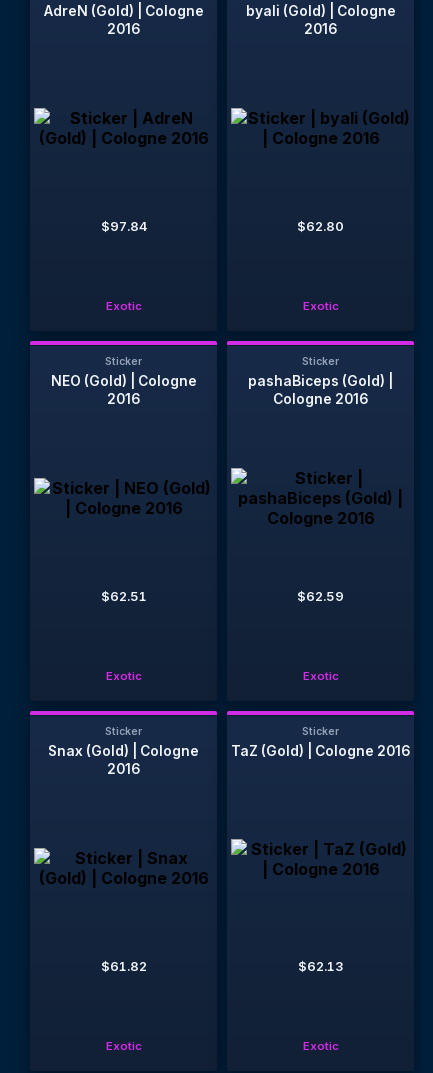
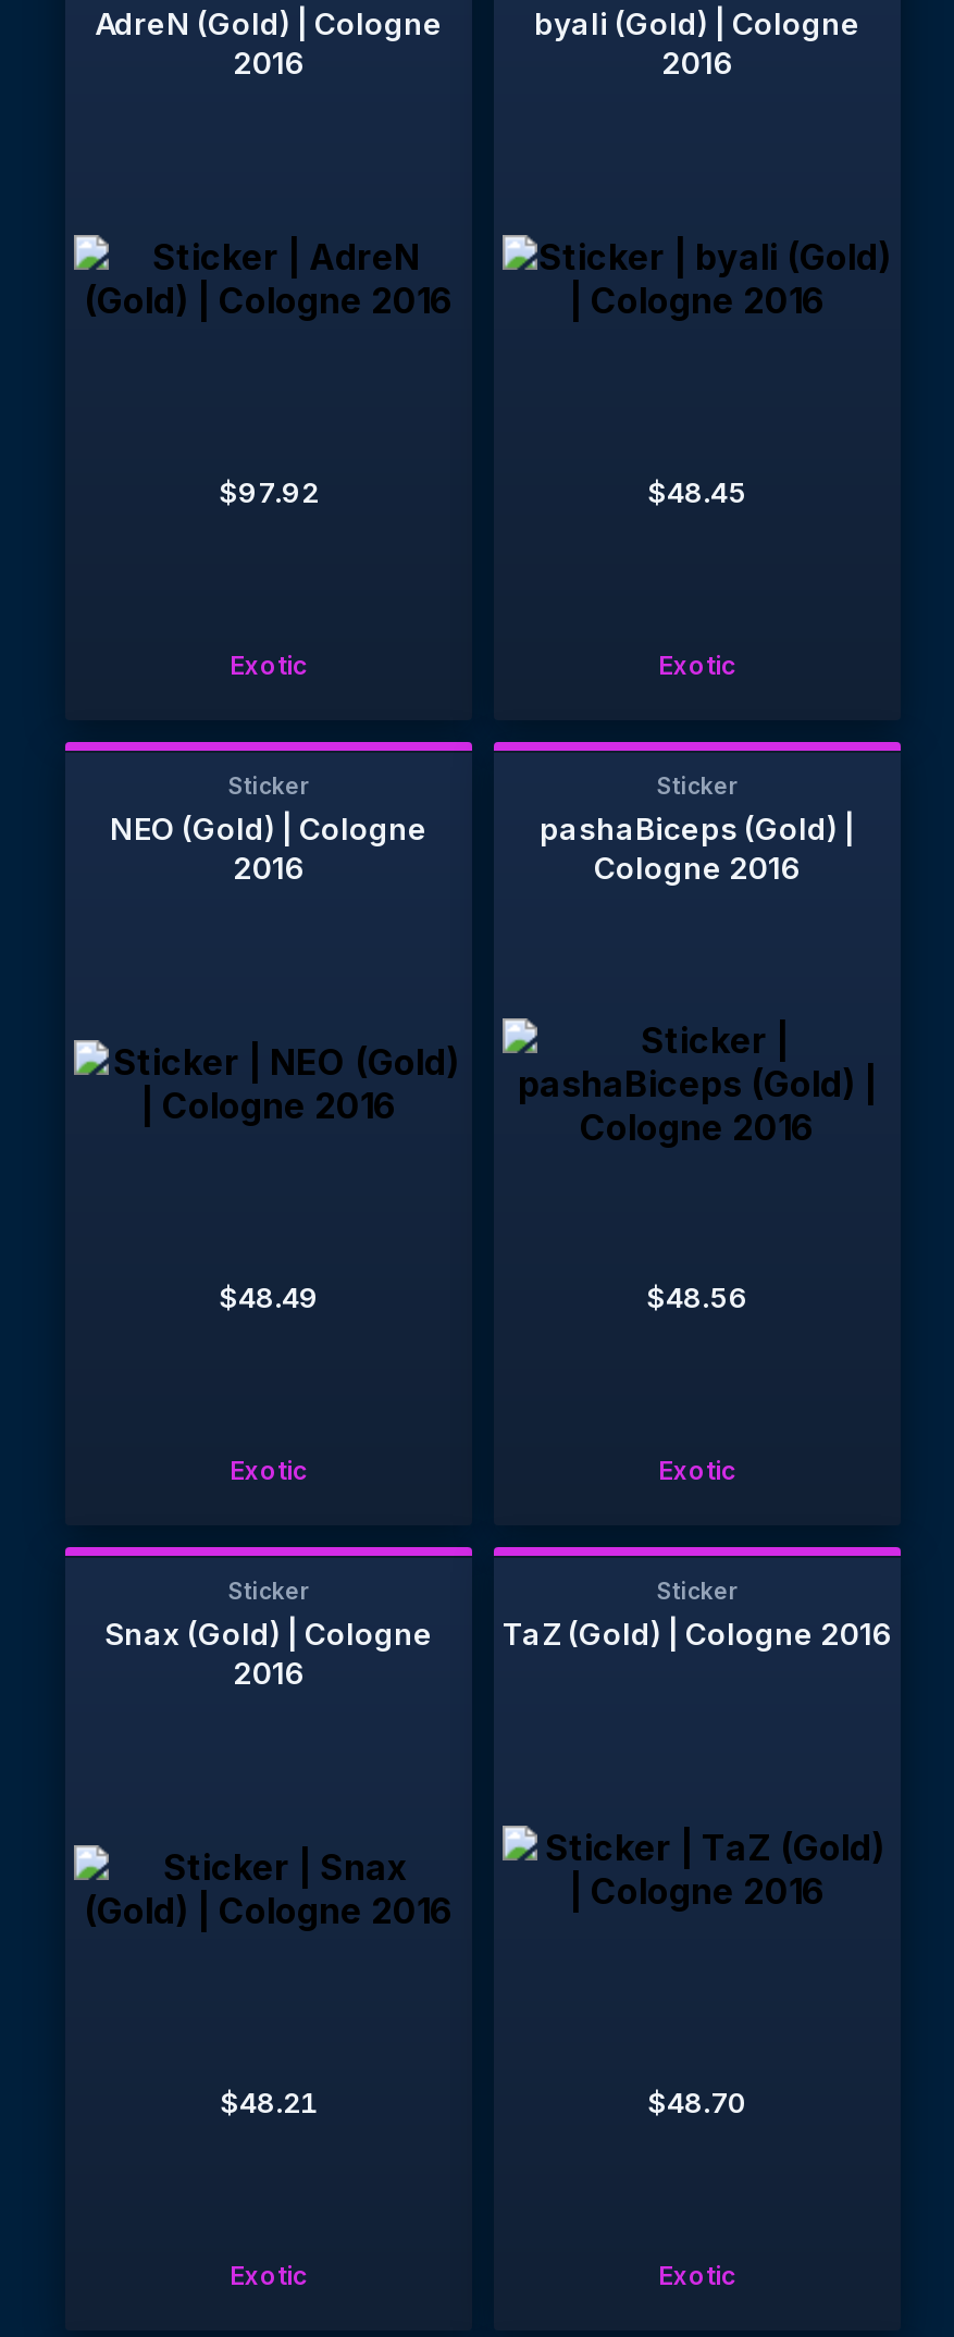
[100,219,146,234] $97.84 -> [219,477,319,509] $97.92
[297,219,344,234] $62.80 -> [647,477,747,509] $48.45
[100,589,146,604] $62.51 -> [219,1282,319,1315] $48.49
[297,589,344,604] $62.59 -> [646,1282,748,1315] $48.56
[100,959,146,974] $61.82 -> [220,2087,318,2120] $48.21
[298,959,343,974] $62.13 -> [647,2087,747,2120] $48.70

